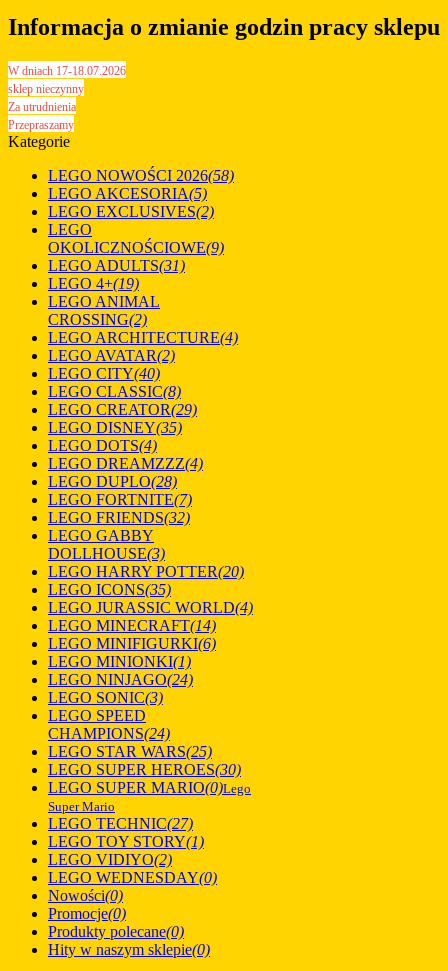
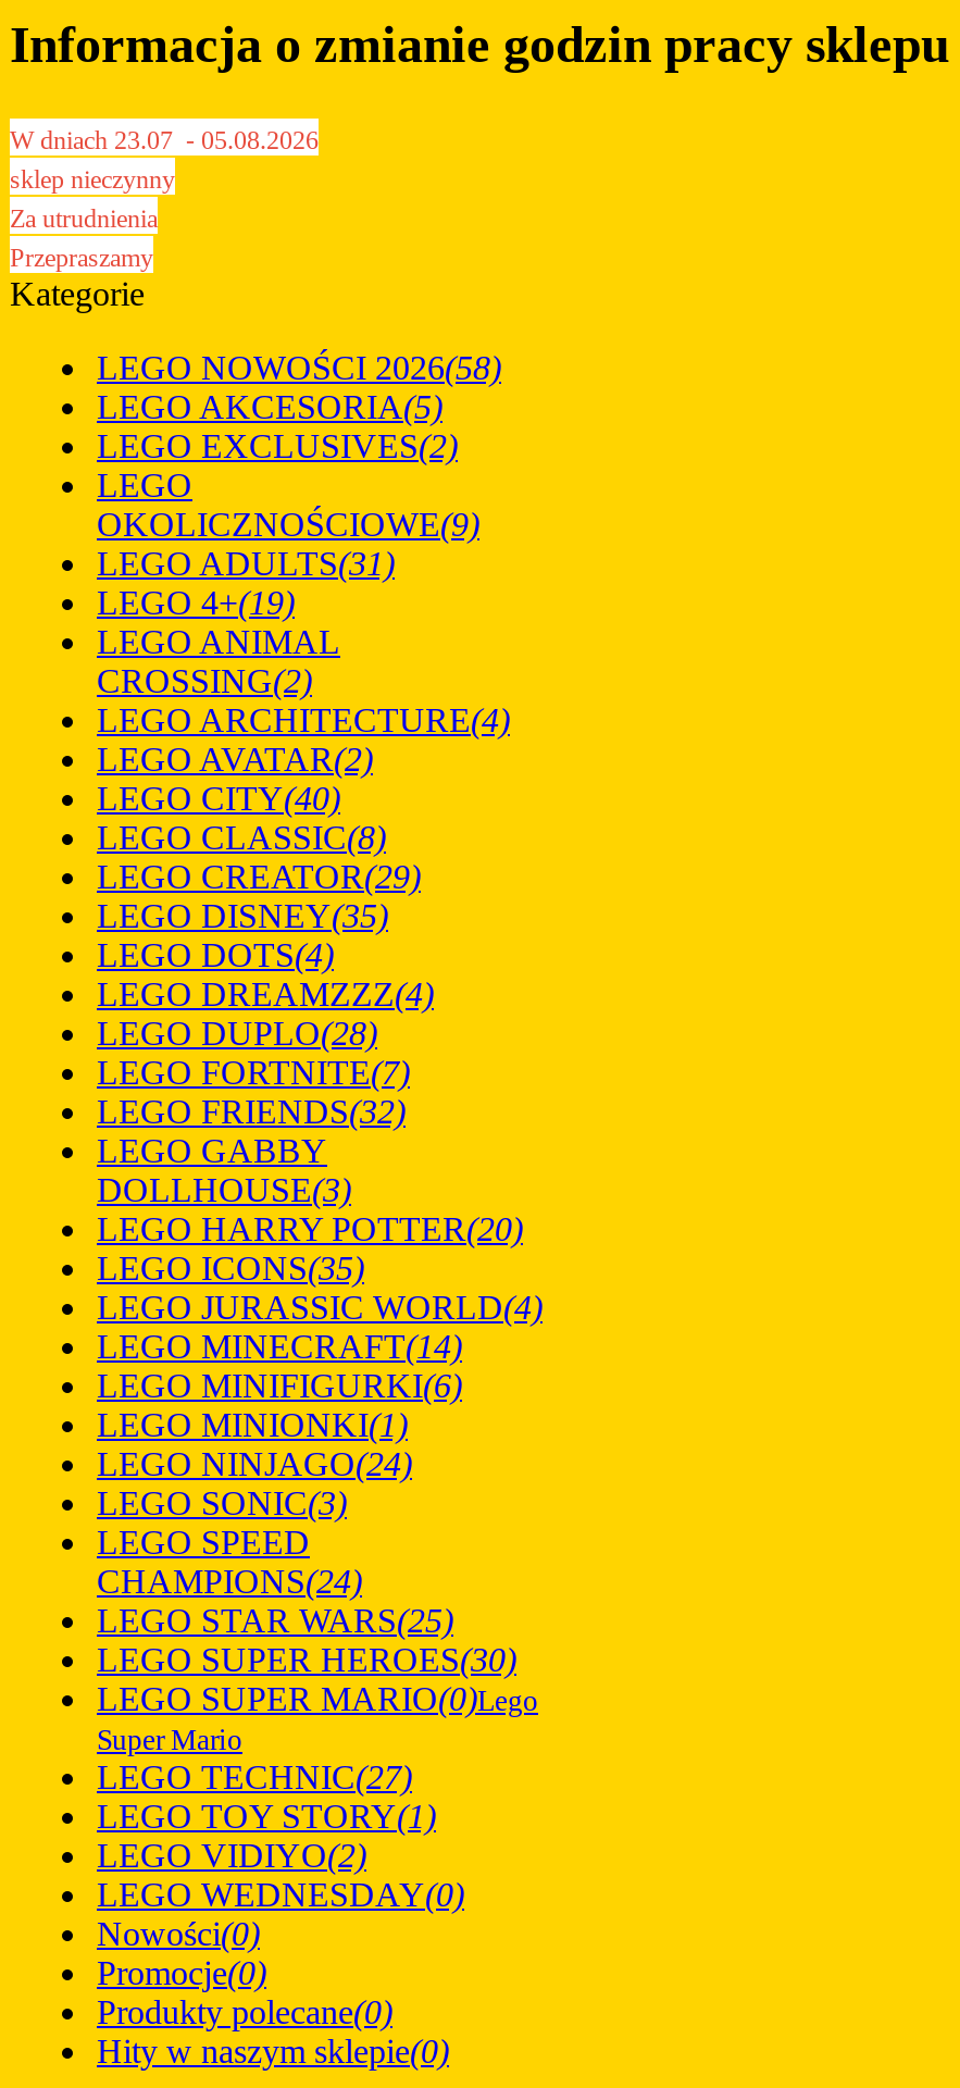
[8,64,126,78] W dniach 17-18.07.2026 -> [10,125,319,155] W dniach 23.07 - 05.08.2026

